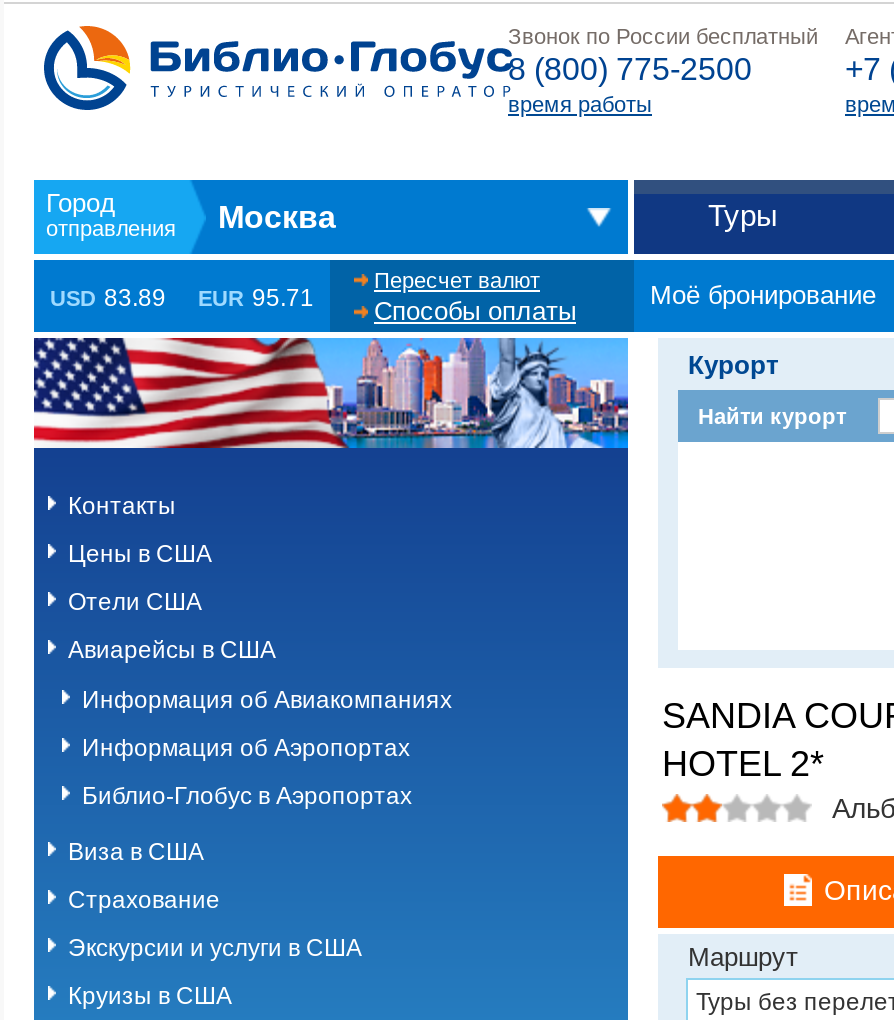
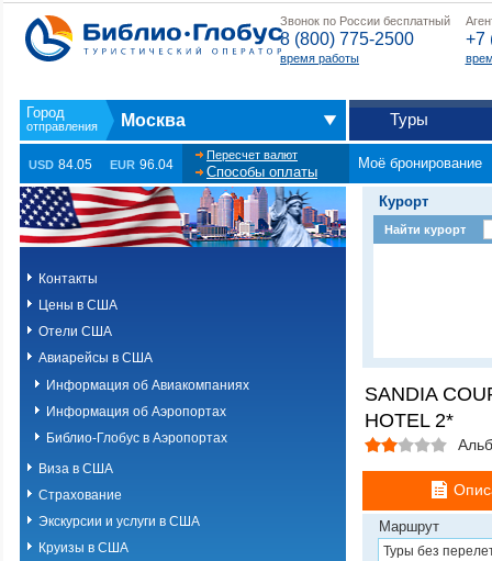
[50,284,166,312] USD 83.89 -> [29,157,92,172] USD 84.05
[198,284,314,312] EUR 95.71 -> [110,157,174,172] EUR 96.04

